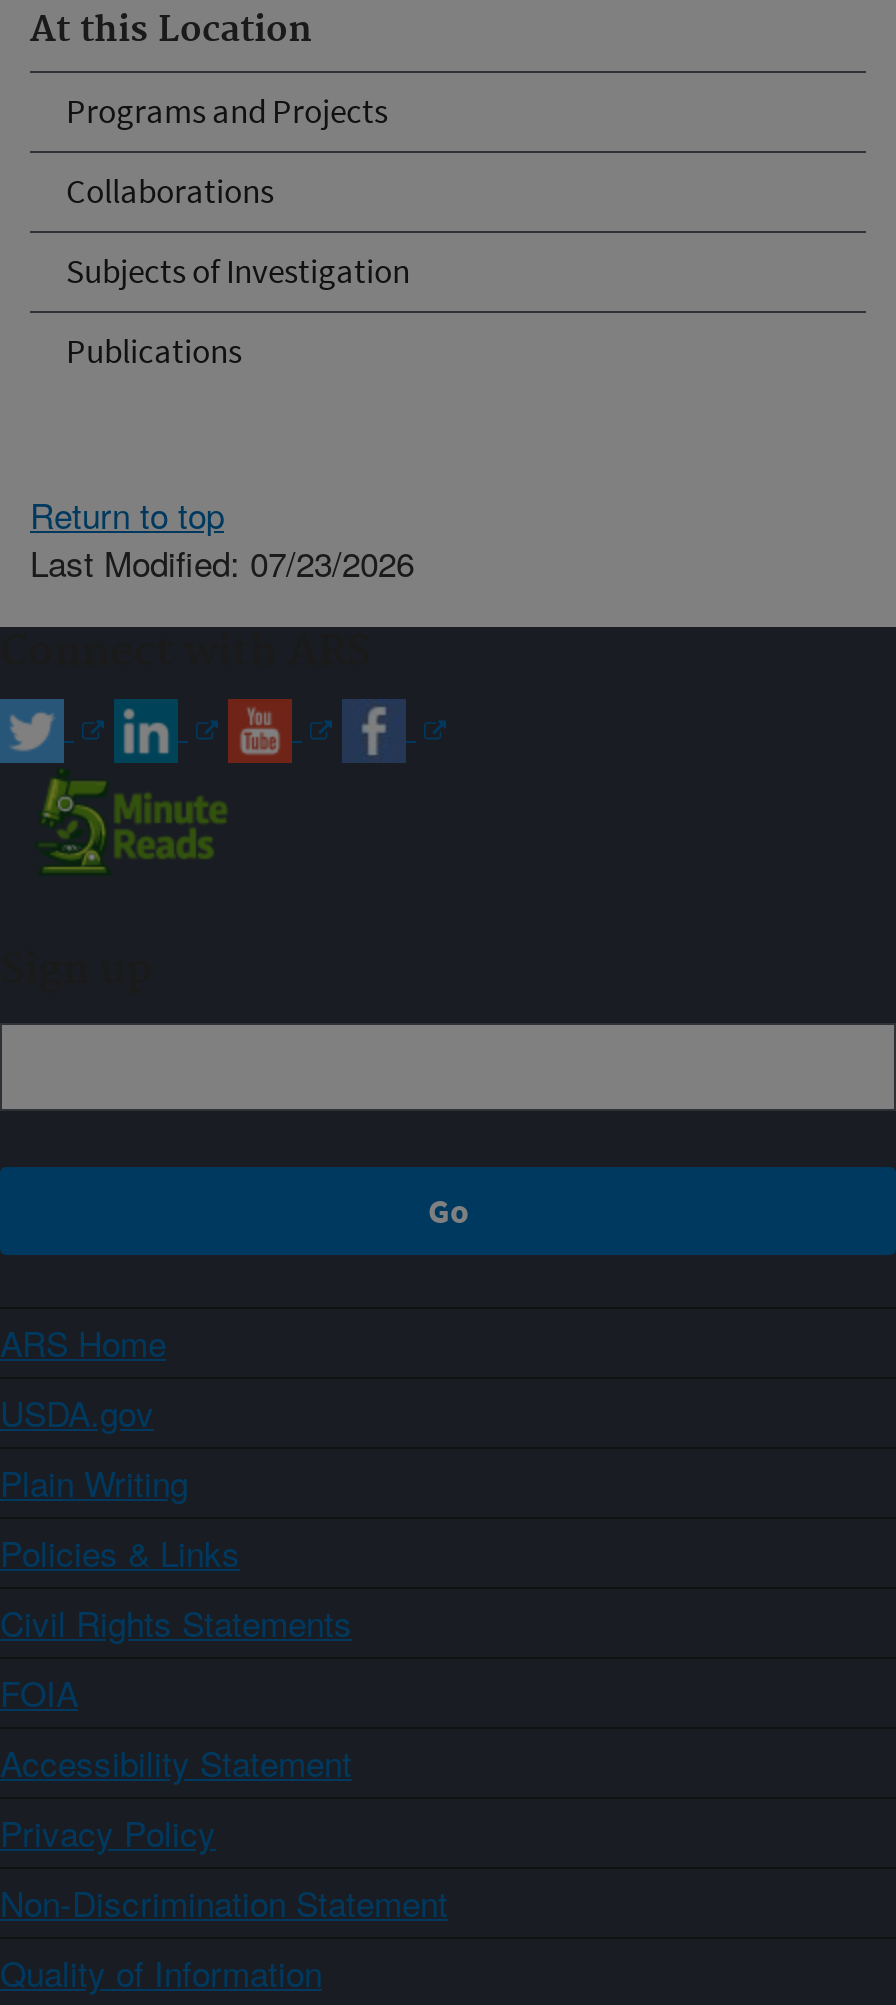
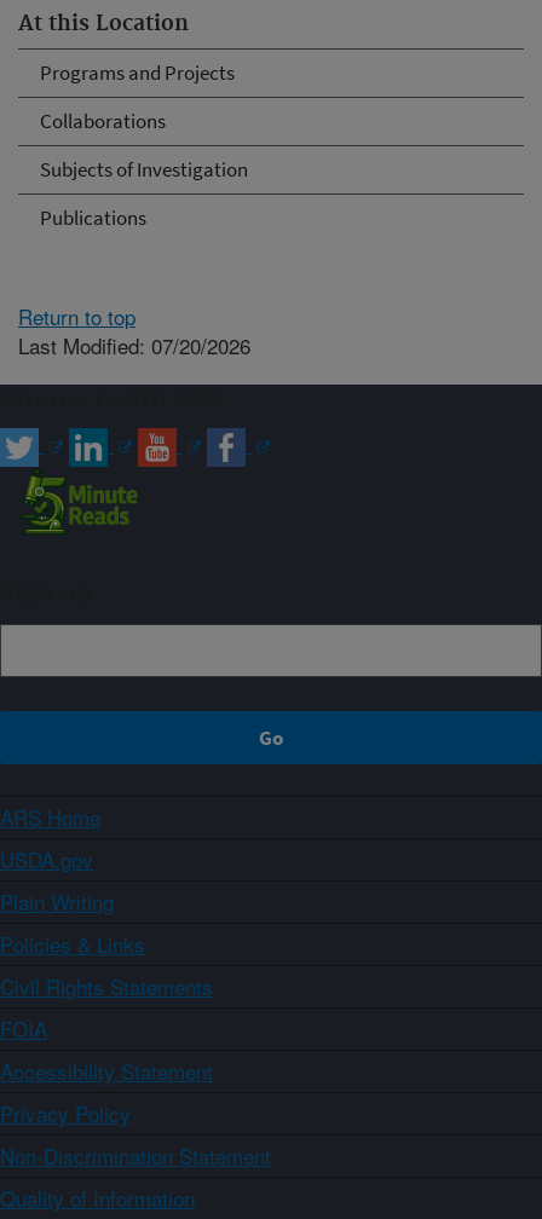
[30,536,414,586] Last Modified: 07/23/2026 -> [18,330,250,360] Last Modified: 07/20/2026

